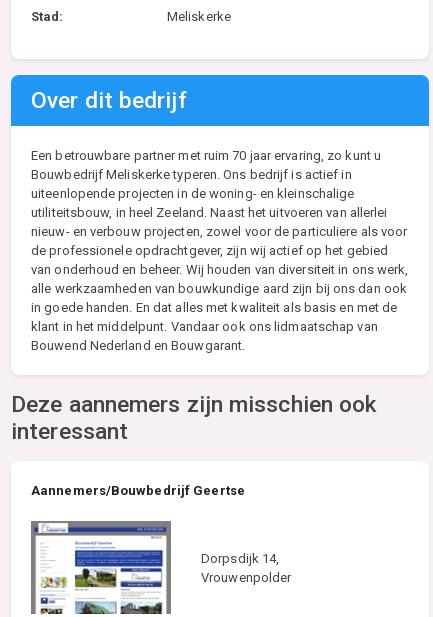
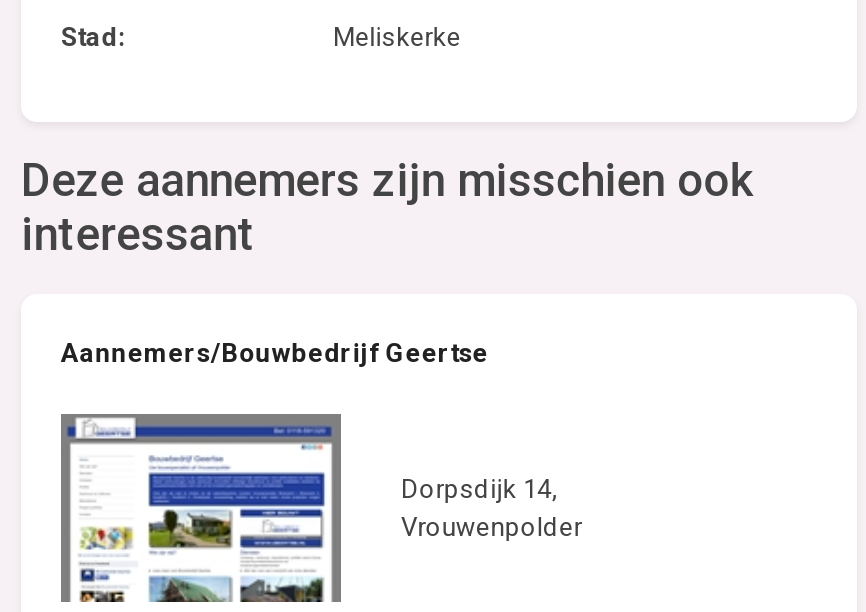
[31,87,408,353] Over dit bedrijf | Een betrouwbare partner met ruim 70 jaar ervaring, zo kunt u | Bouwbedrijf Meliskerke typeren. Ons bedrijf is actief in | uiteenlopende projecten in de woning- en kleinschalige | utiliteitsbouw, in heel Zeeland. Naast het uitvoeren van allerlei | nieuw- en verbouw projecten, zowel voor de particuliere als voor | de professionele opdrachtgever, zijn wij actief op het gebied | van onderhoud en beheer. Wij houden van diversiteit in ons werk, | alle werkzaamheden van bouwkundige aard zijn bij ons dan ook | in goede handen. En dat alles met kwaliteit als basis en met de | klant in het middelpunt. Vandaar ook ons lidmaatschap van | Bouwend Nederland en Bouwgarant. -> none

